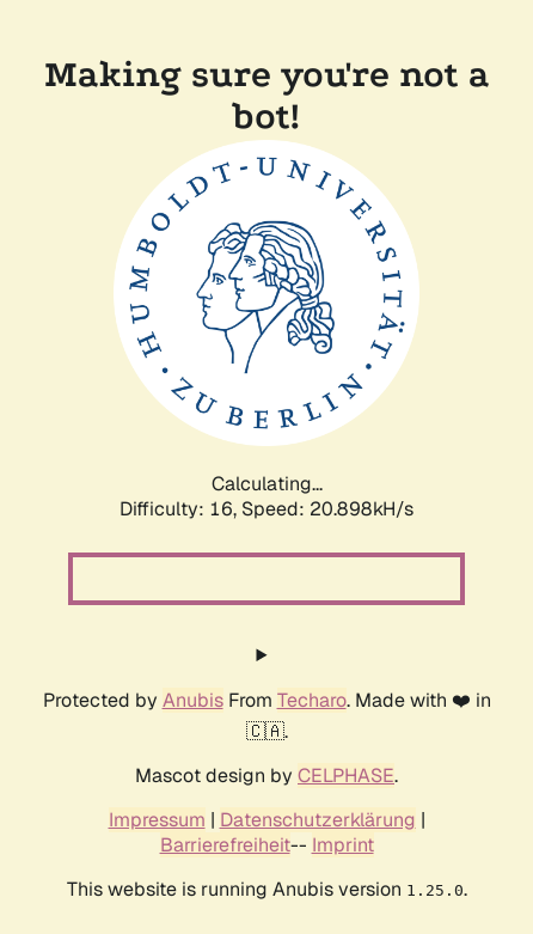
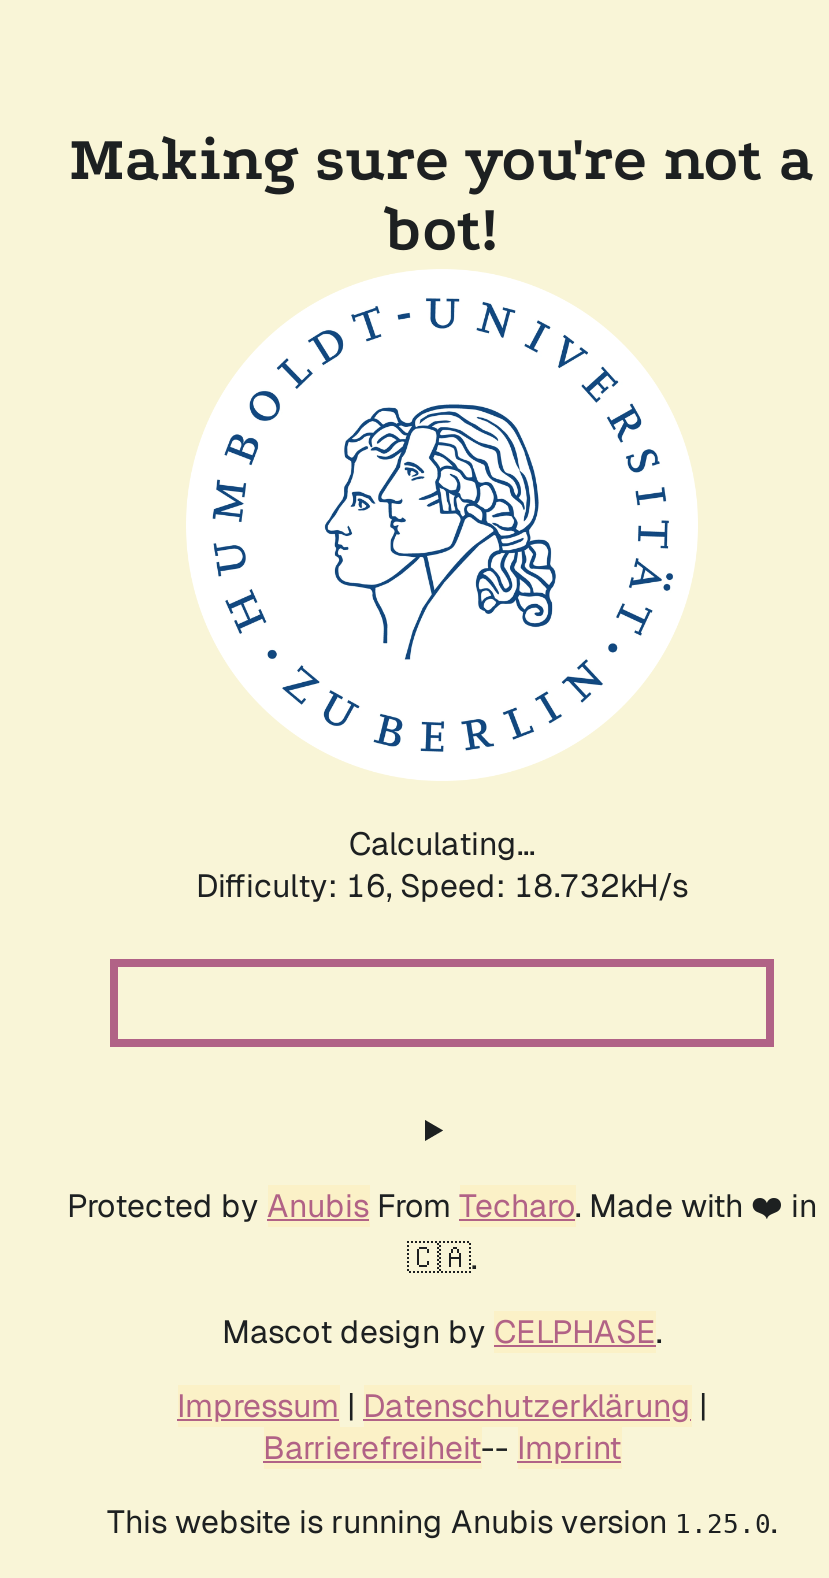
[120,496,413,521] Difficulty: 16, Speed: 20.898kH/s -> [196,865,688,907] Difficulty: 16, Speed: 18.732kH/s

